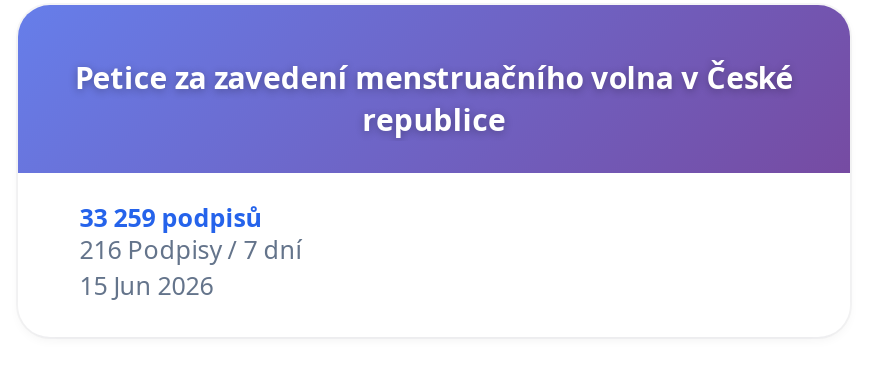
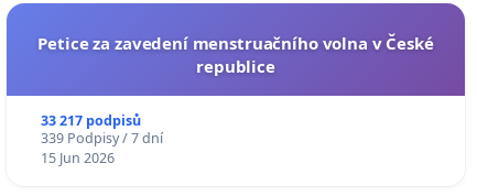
[80,200,262,234] 33 259 podpisů -> [41,111,141,130] 33 217 podpisů
[80,232,302,266] 216 Podpisy / 7 dní -> [41,129,163,148] 339 Podpisy / 7 dní

